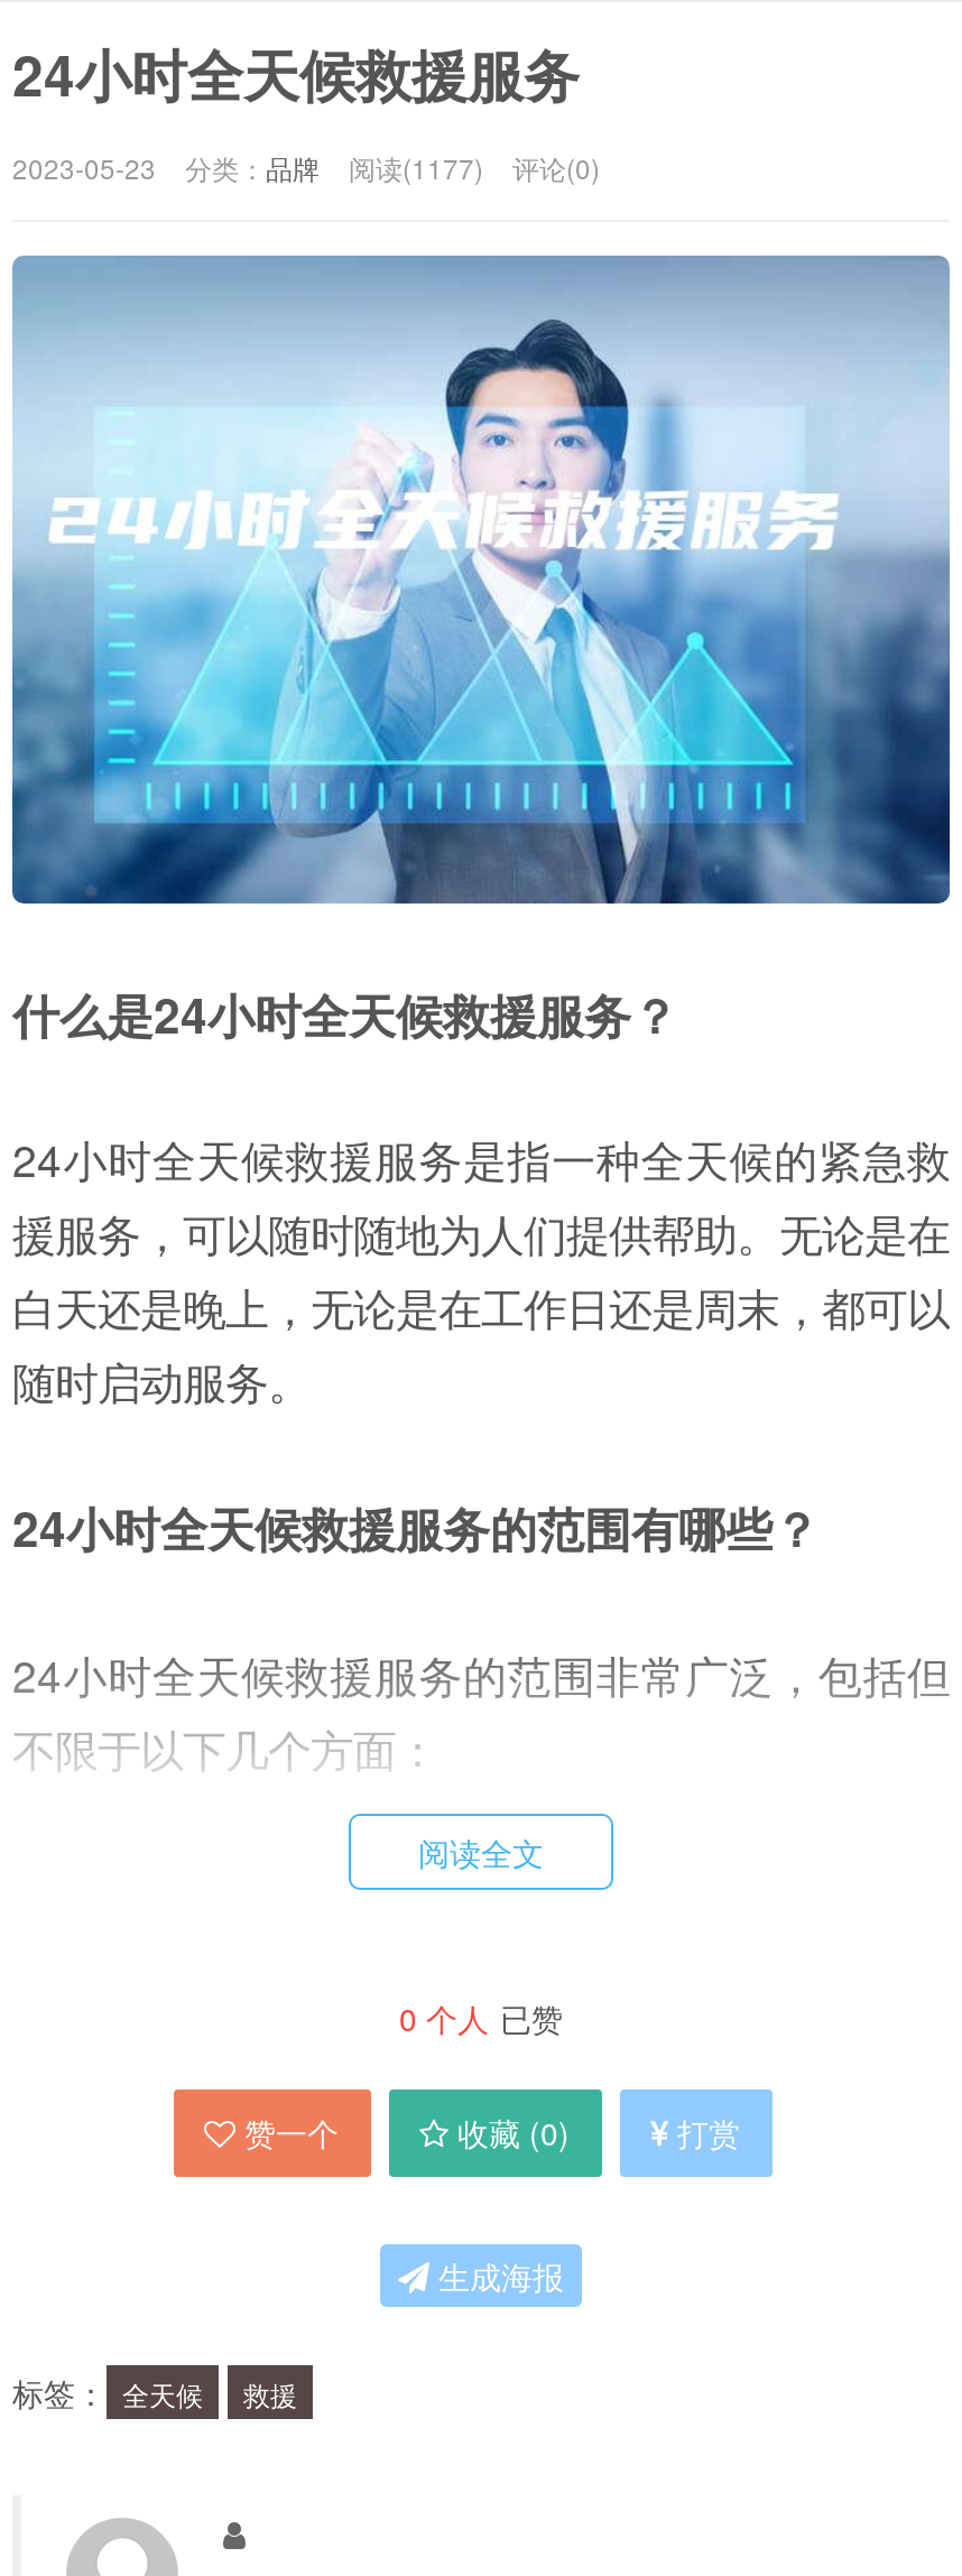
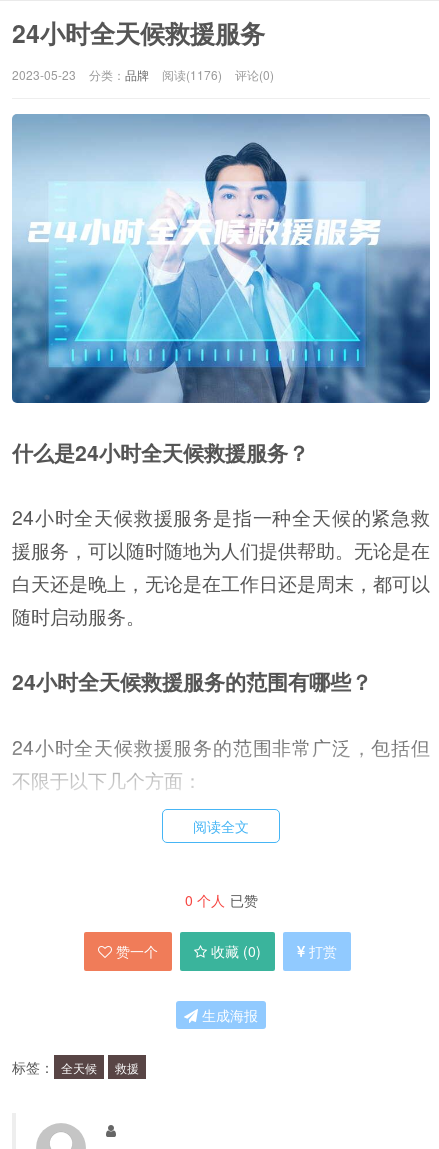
[12,148,600,187] 2023-05-23 分类：品牌 阅读(1177) 评论(0) -> [12,66,274,83] 2023-05-23 分类：品牌 阅读(1176) 评论(0)

